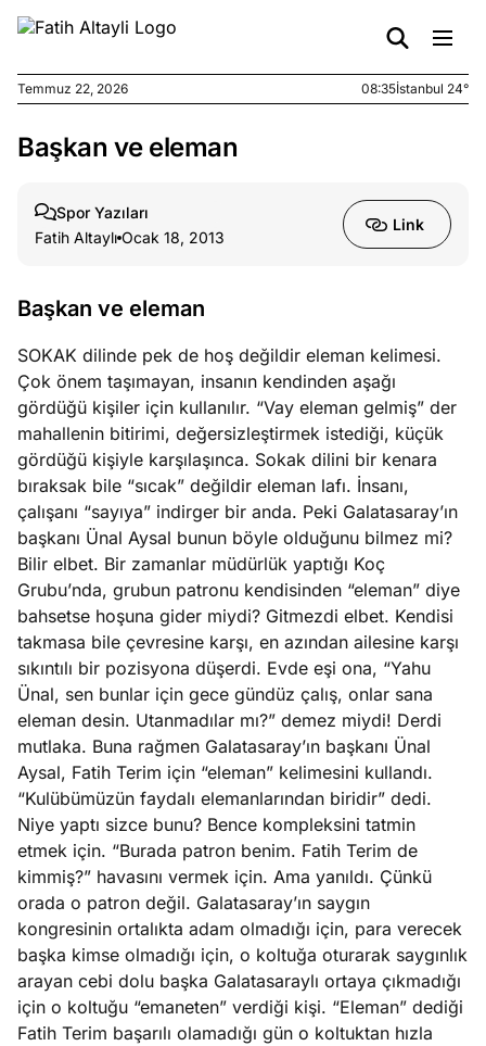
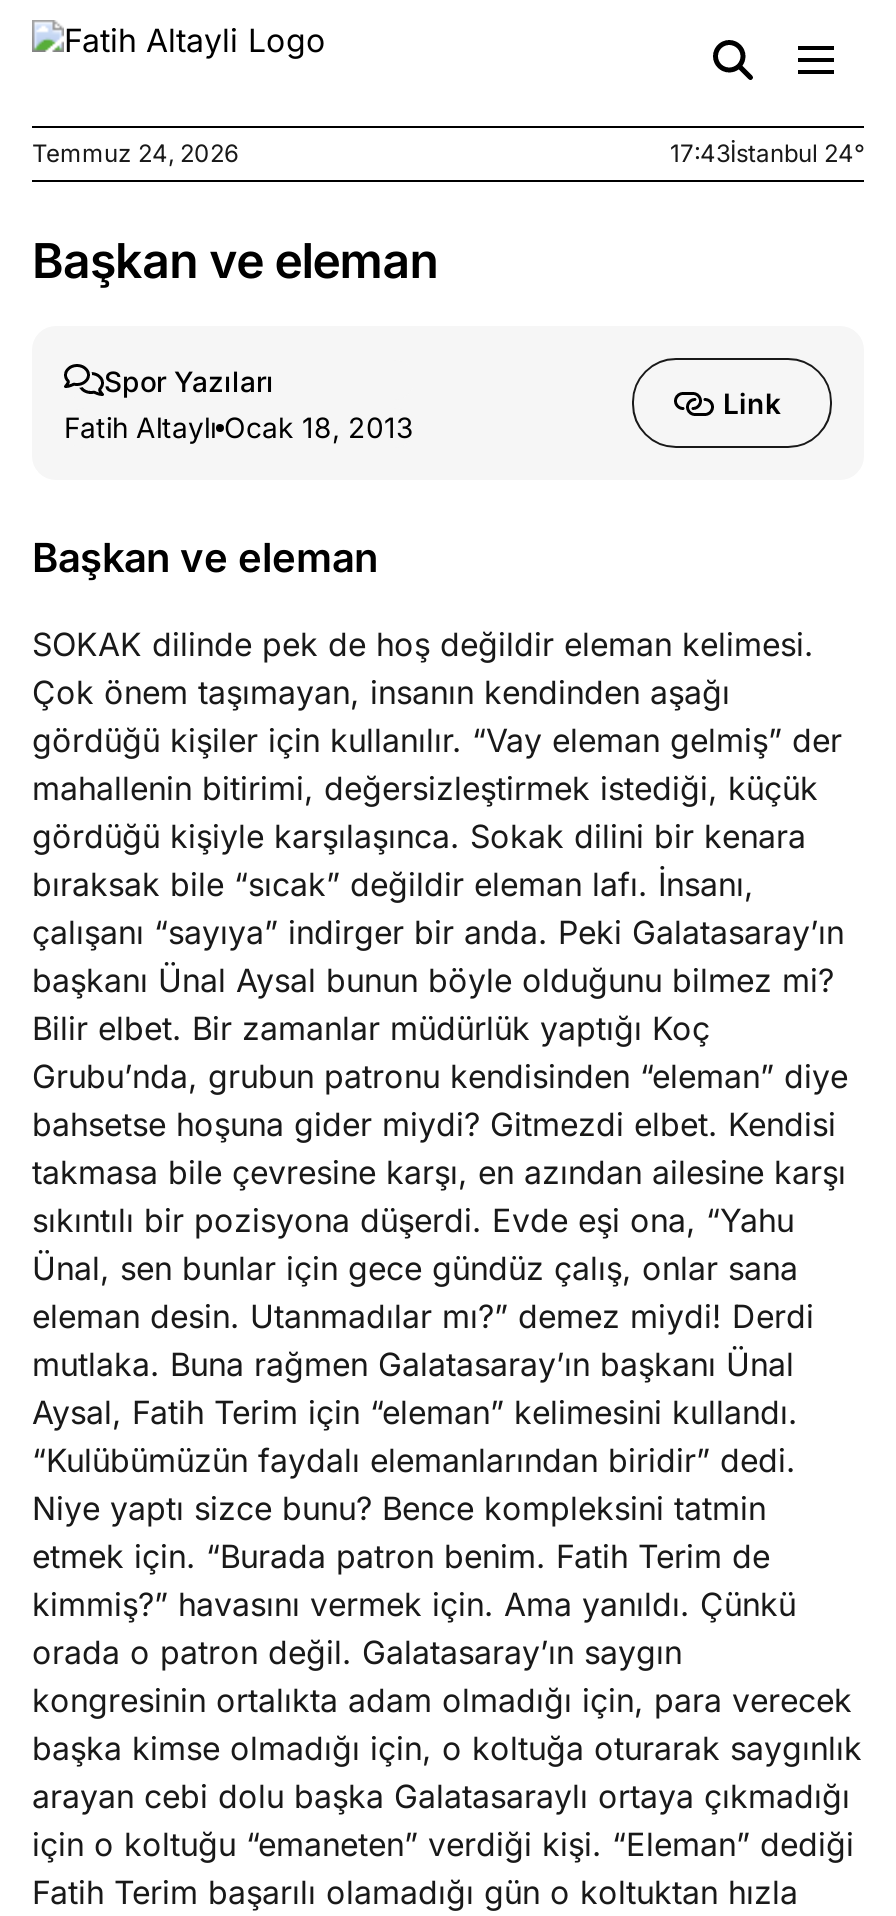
[17,80,128,97] Temmuz 22, 2026 -> [32,138,238,168] Temmuz 24, 2026
[361,80,469,97] 08:35İstanbul 24° -> [670,138,864,168] 17:43İstanbul 24°

